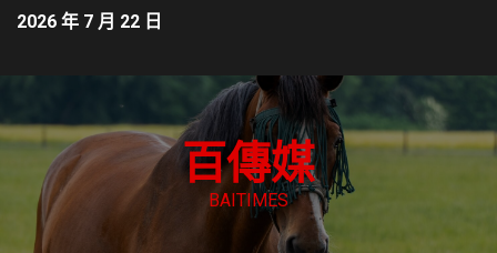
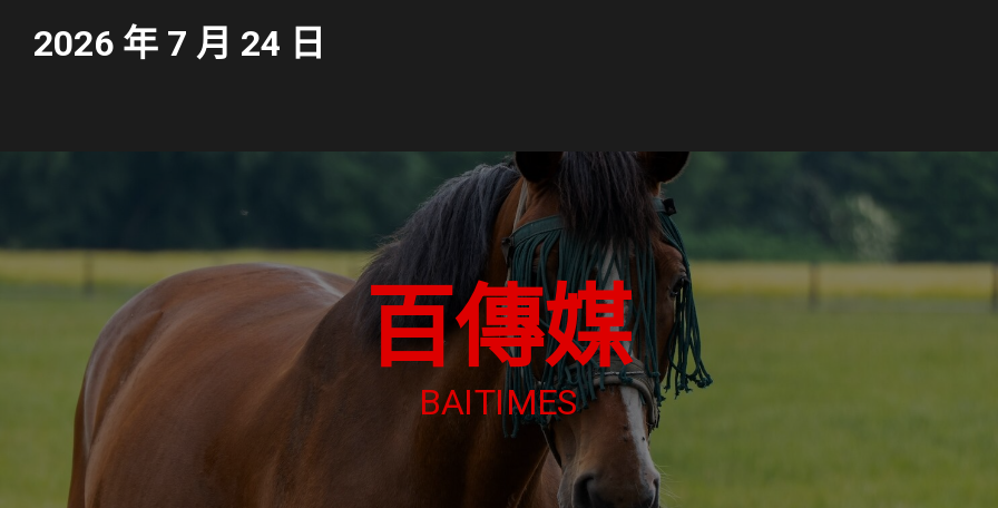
[17,11,162,33] 2026 年 7 月 22 日 -> [33,23,325,65] 2026 年 7 月 24 日

